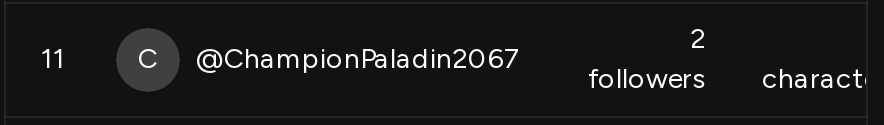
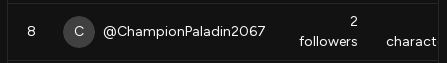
[41,42,65,76] 11 -> [27,23,36,40] 8

